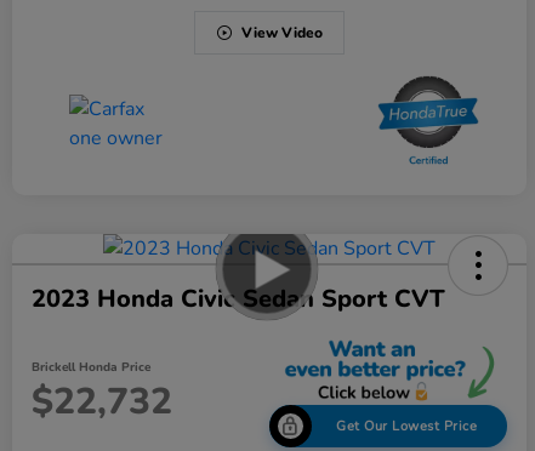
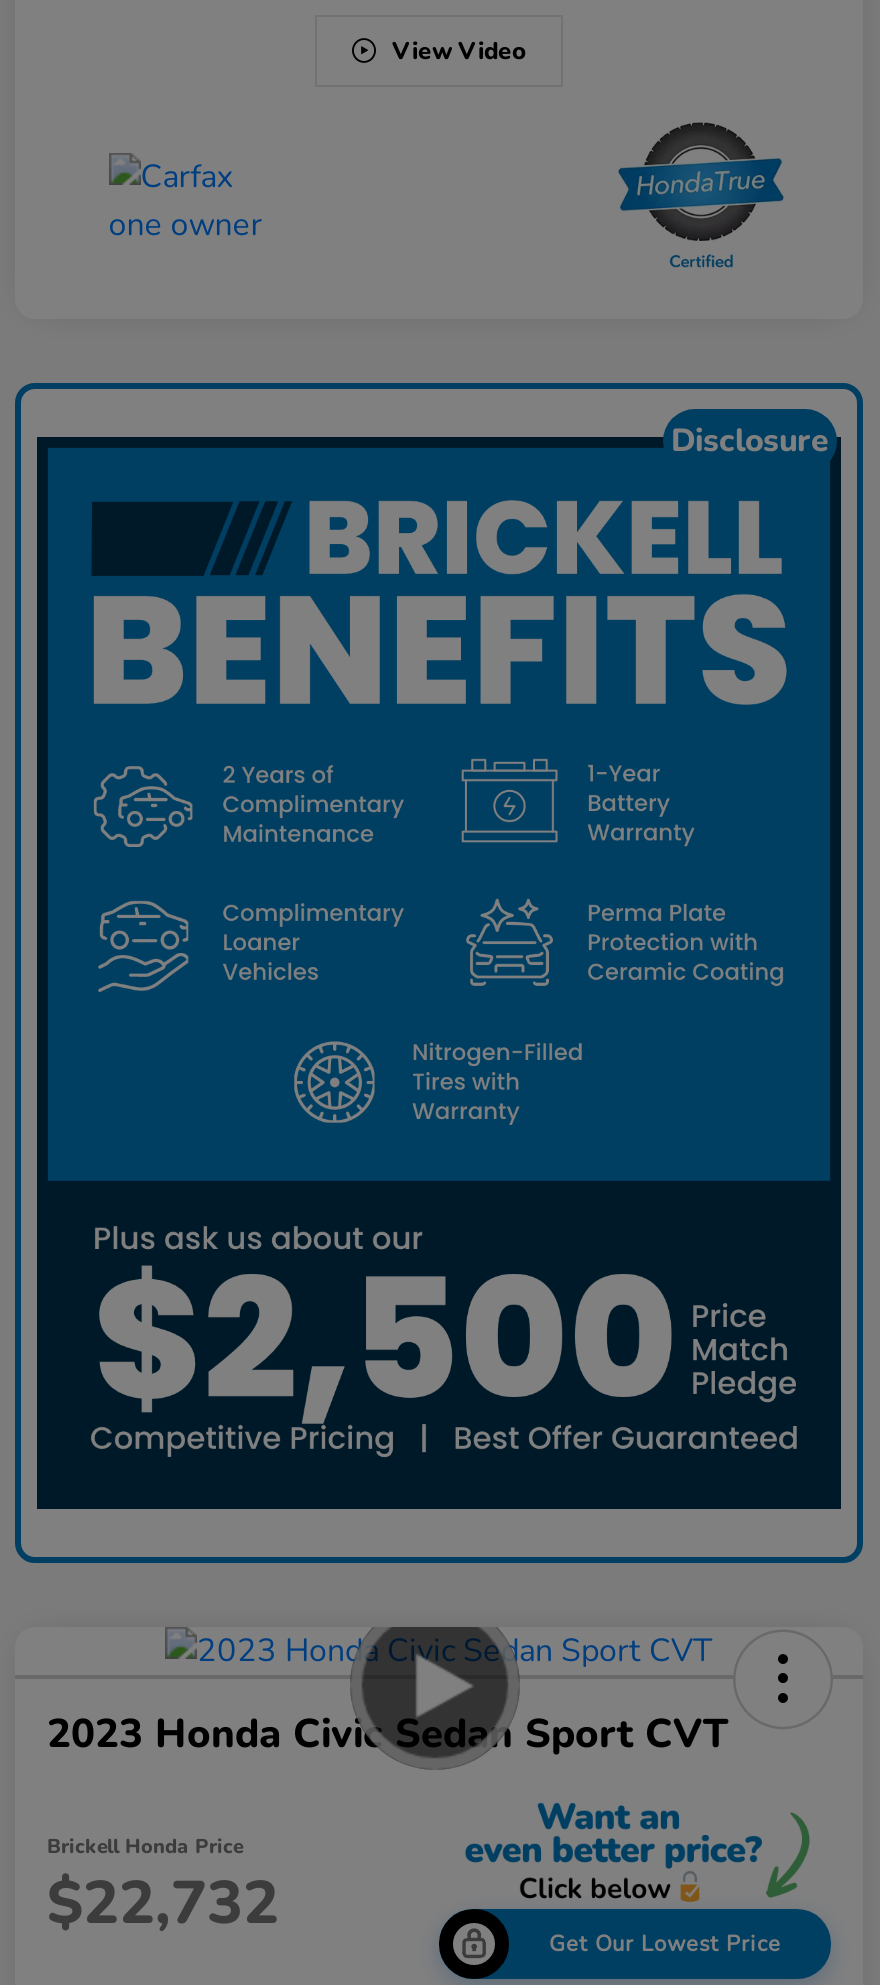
none -> [13,381,865,1565] [image] | Disclosure

